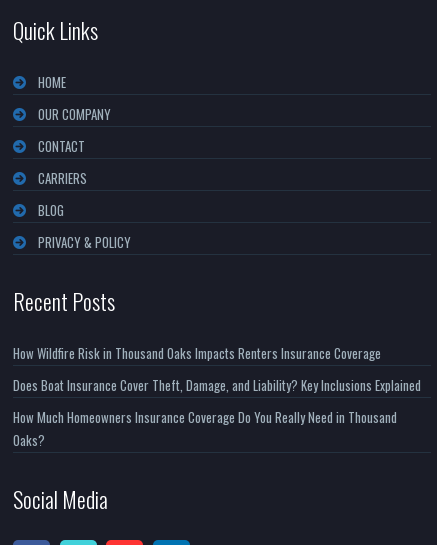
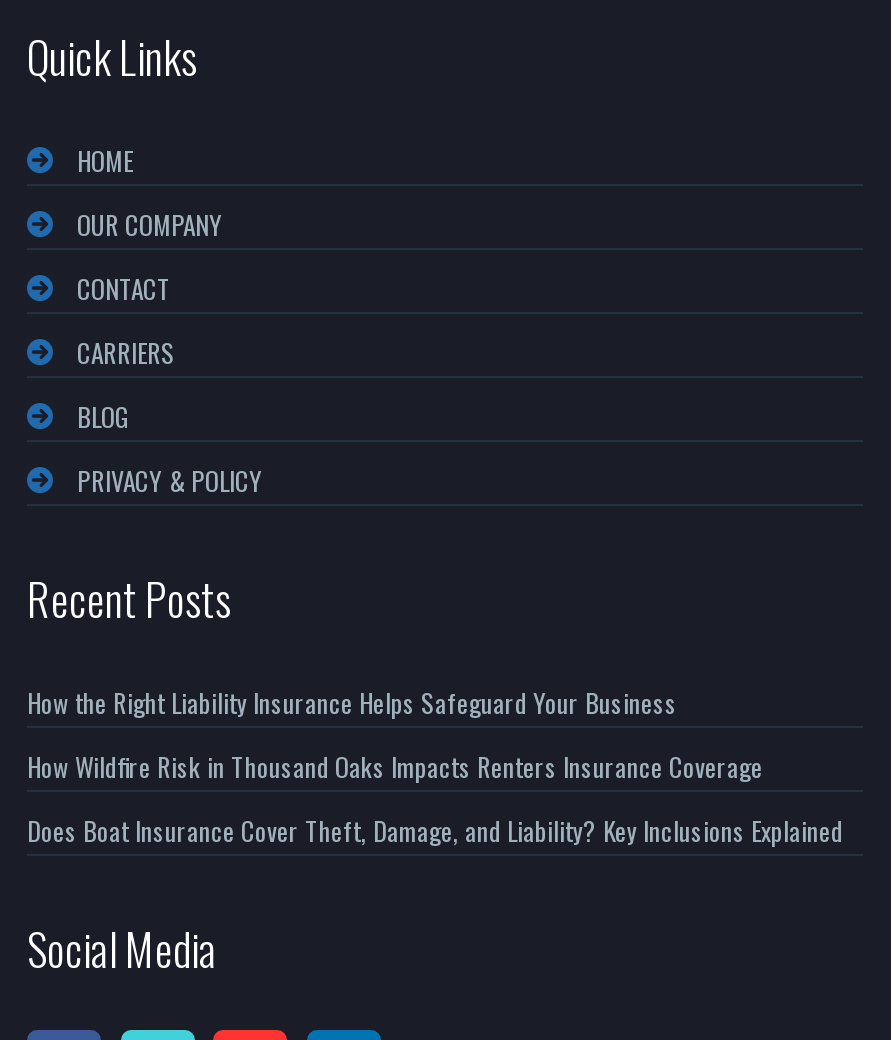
none -> [27,682,677,722] How the Right Liability Insurance Helps Safeguard Your Business
moved [13,343,421,395] -> [27,746,843,850]: How Wildfire Risk in Thousand Oaks Impacts Renters Insurance Coverage | Does Boat Insurance Cover Theft, Damage, and Liability? Key Inclusions Explained
[13,407,397,450] How Much Homeowners Insurance Coverage Do You Really Need in Thousand | Oaks? -> none

